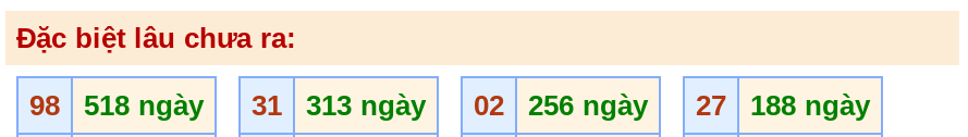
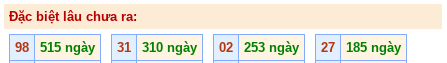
[84,89,204,122] 518 ngày -> [40,40,95,55] 515 ngày
[306,89,426,122] 313 ngày -> [142,40,197,55] 310 ngày
[528,89,648,122] 256 ngày -> [244,40,299,55] 253 ngày
[750,89,870,122] 188 ngày -> [346,40,401,55] 185 ngày

